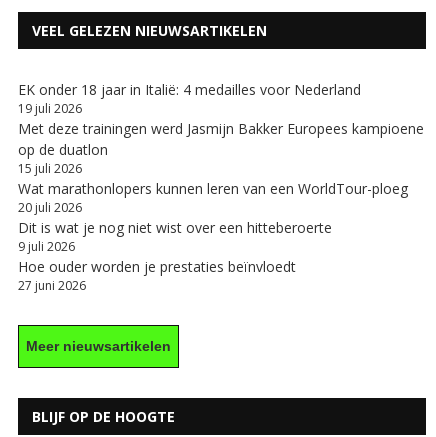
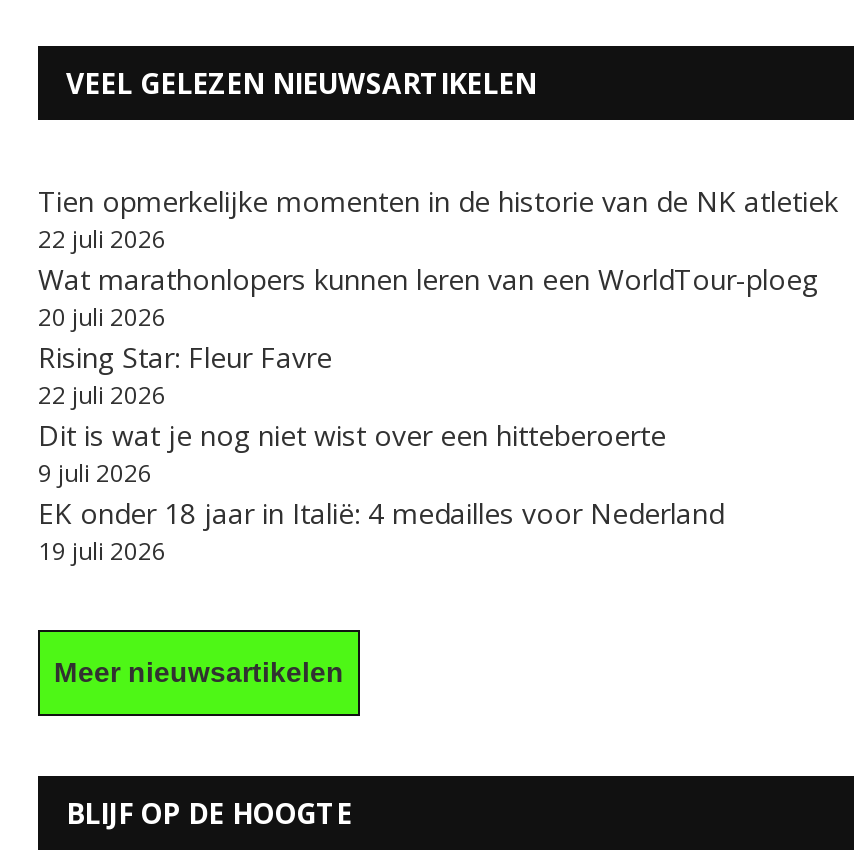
none -> [38,183,838,413] Tien opmerkelijke momenten in de historie van de NK atletiek | 22 juli 2026 | Rising Star: Fleur Favre | 22 juli 2026
moved [18,80,361,117] -> [38,495,724,569]: EK onder 18 jaar in Italië: 4 medailles voor Nederland | 19 juli 2026
[18,119,424,294] Met deze trainingen werd Jasmijn Bakker Europees kampioene | op de duatlon | 15 juli 2026 | Hoe ouder worden je prestaties beïnvloedt | 27 juni 2026 -> none
moved [18,179,408,255] -> [38,261,818,491]: Wat marathonlopers kunnen leren van een WorldTour-ploeg | 20 juli 2026 | Dit is wat je nog niet wist over een hitteberoerte | 9 juli 2026

